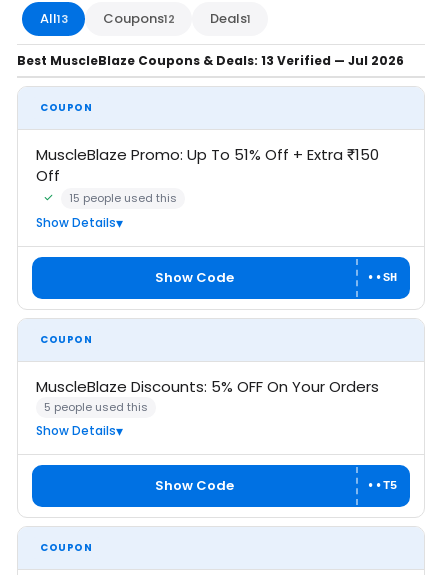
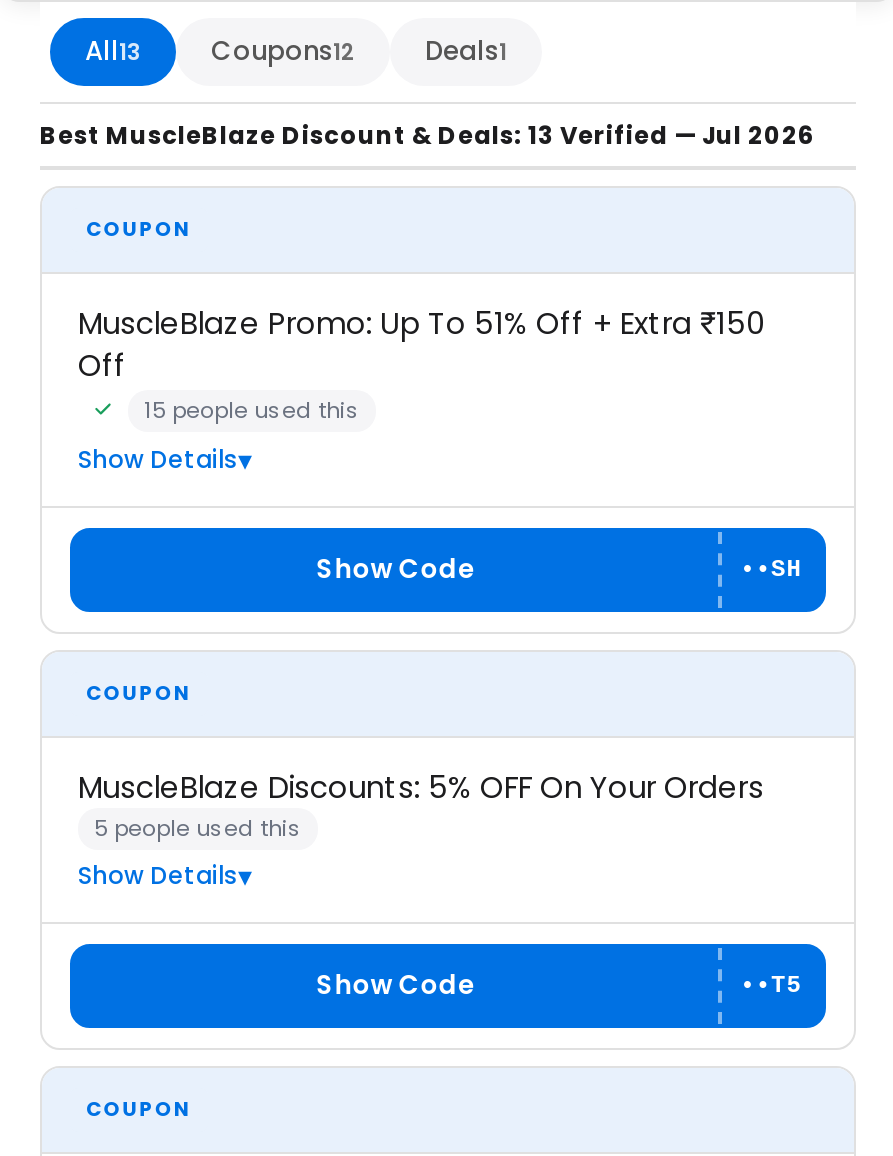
[17,52,404,69] Best MuscleBlaze Coupons & Deals: 13 Verified — Jul 2026 -> [40,118,814,152] Best MuscleBlaze Discount & Deals: 13 Verified — Jul 2026

